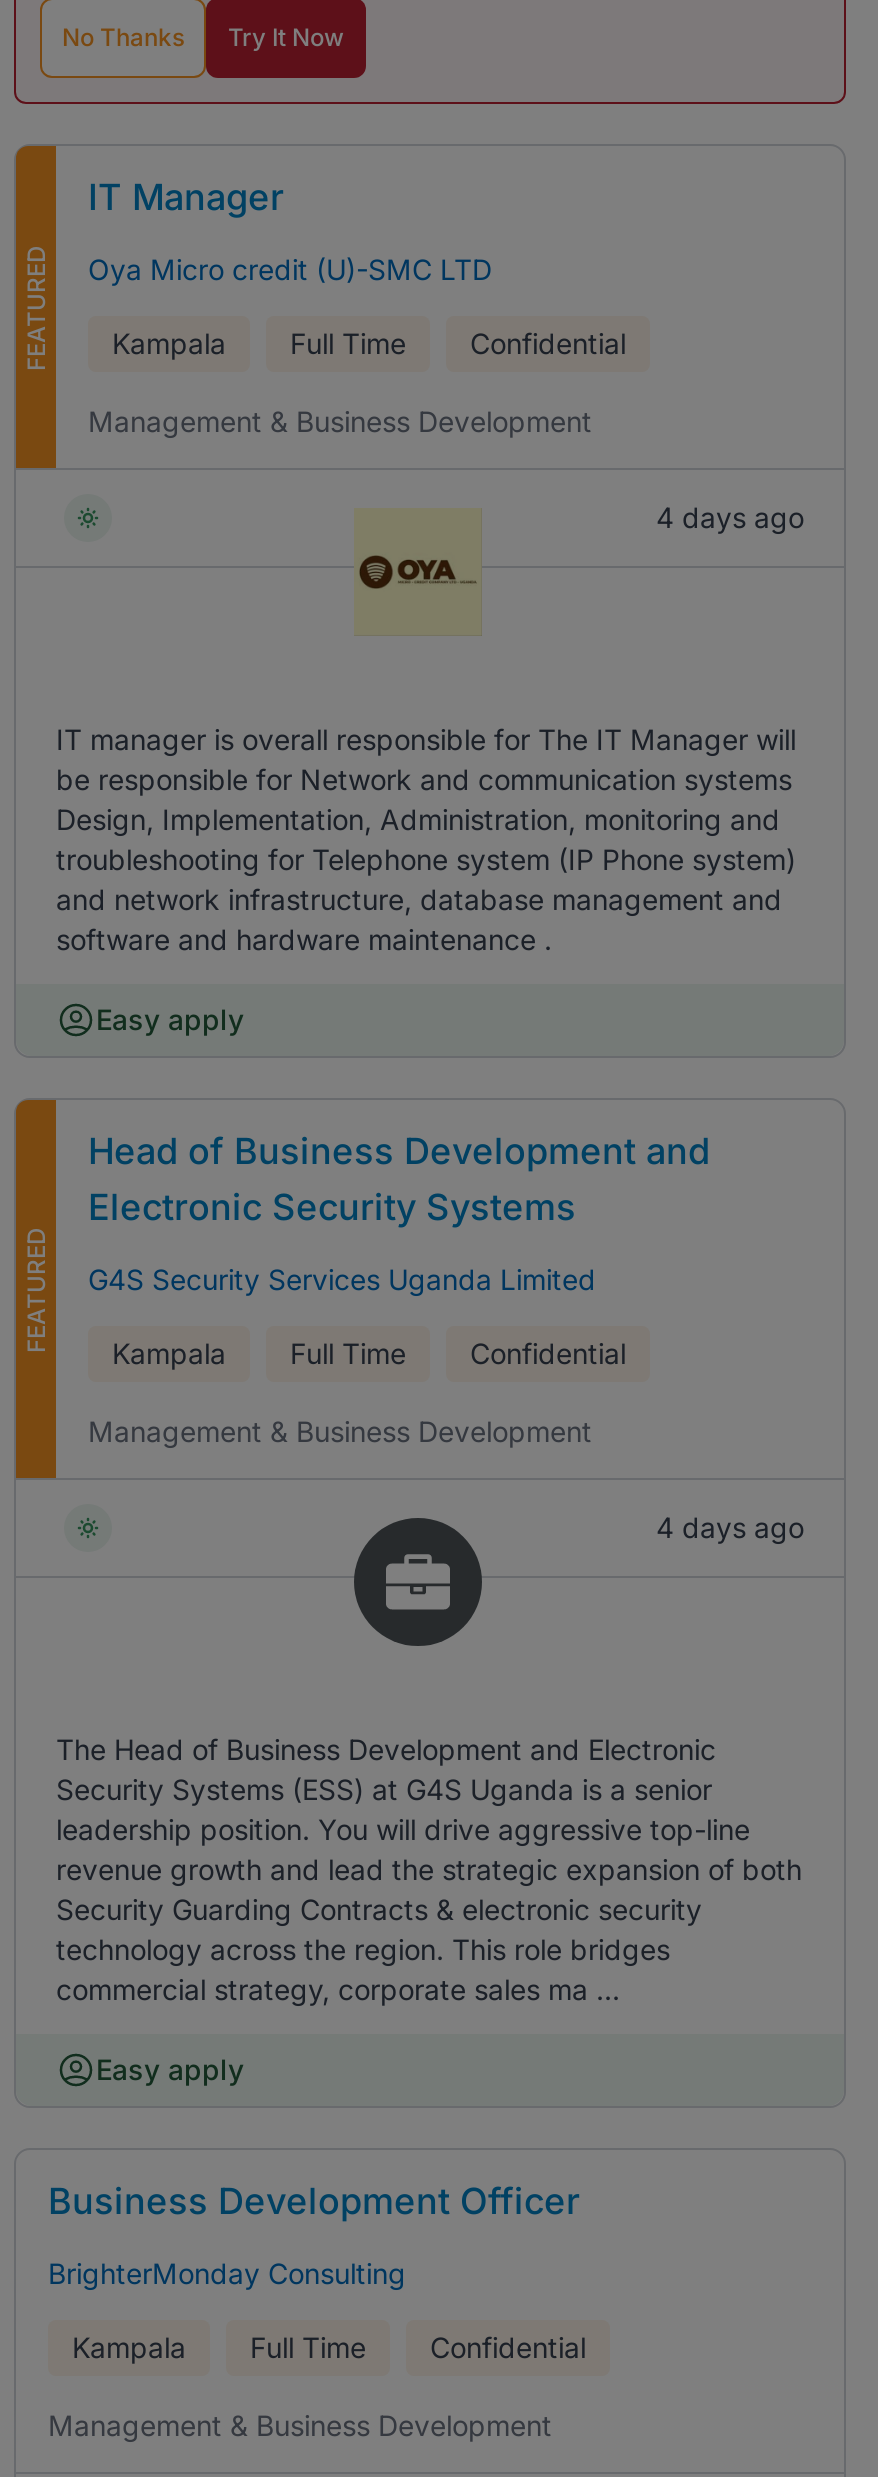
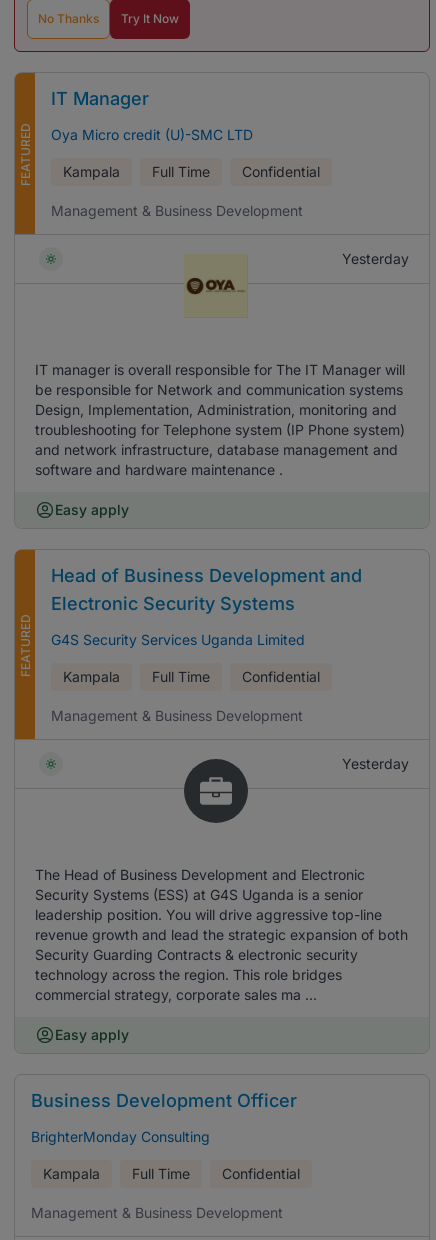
[656,500,804,534] 4 days ago -> [342,250,409,267] Yesterday
[656,1510,804,1544] 4 days ago -> [342,755,409,772] Yesterday

